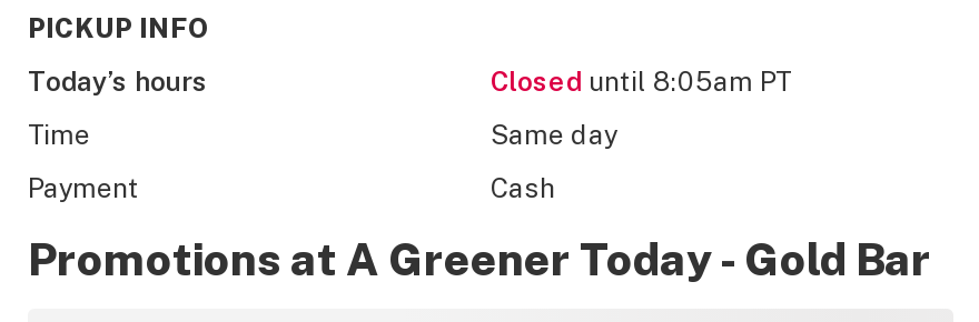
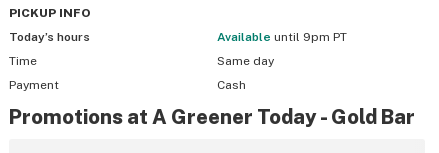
[508,67,791,98] Closed until 8:05am PT -> [225,30,347,44] available until 9pm PT

